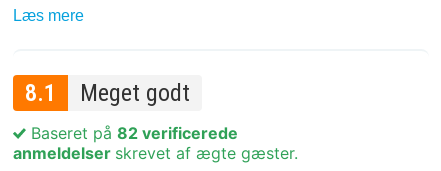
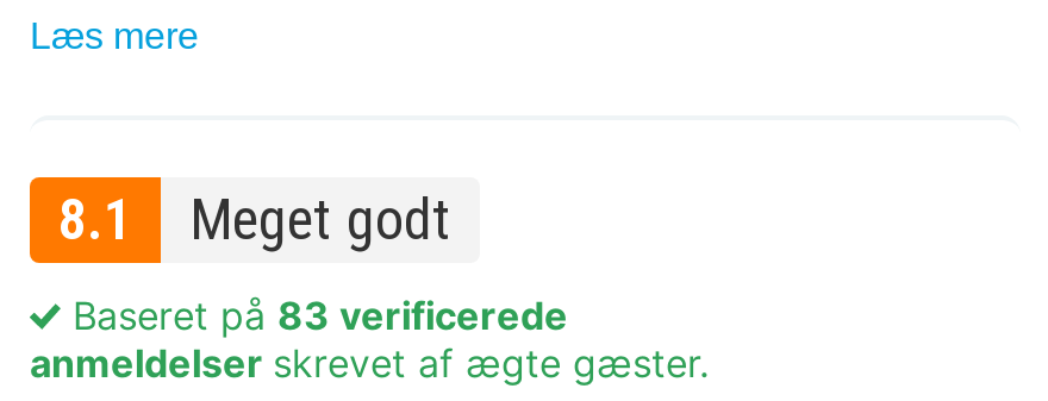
[26,123,238,143] Baseret på 82 verificerede -> [61,292,568,340] Baseret på 83 verificerede

